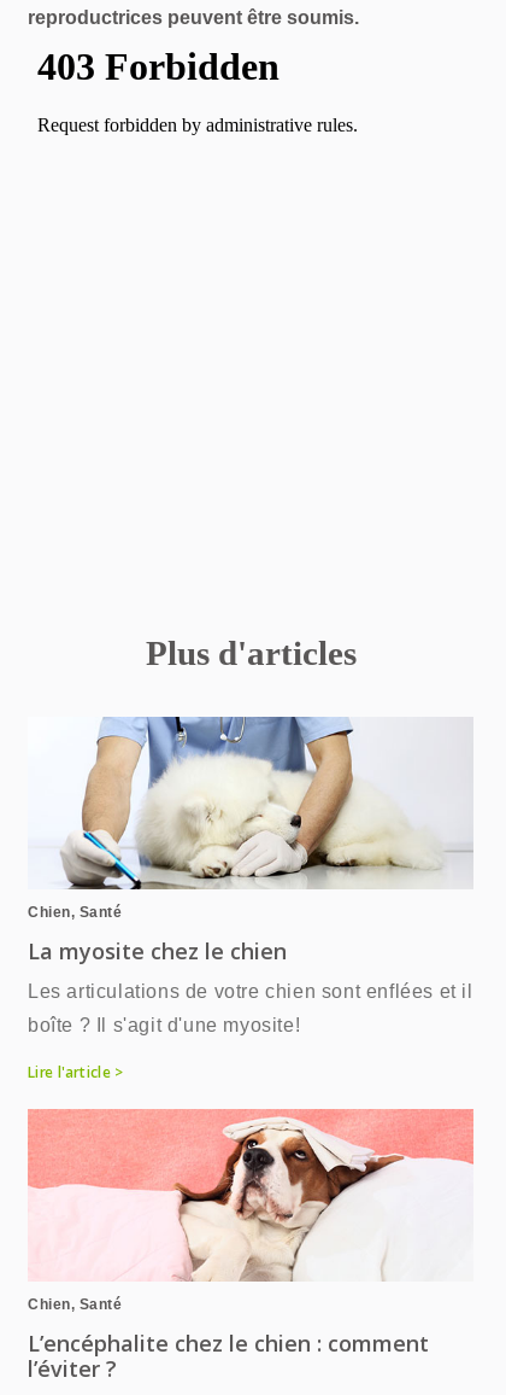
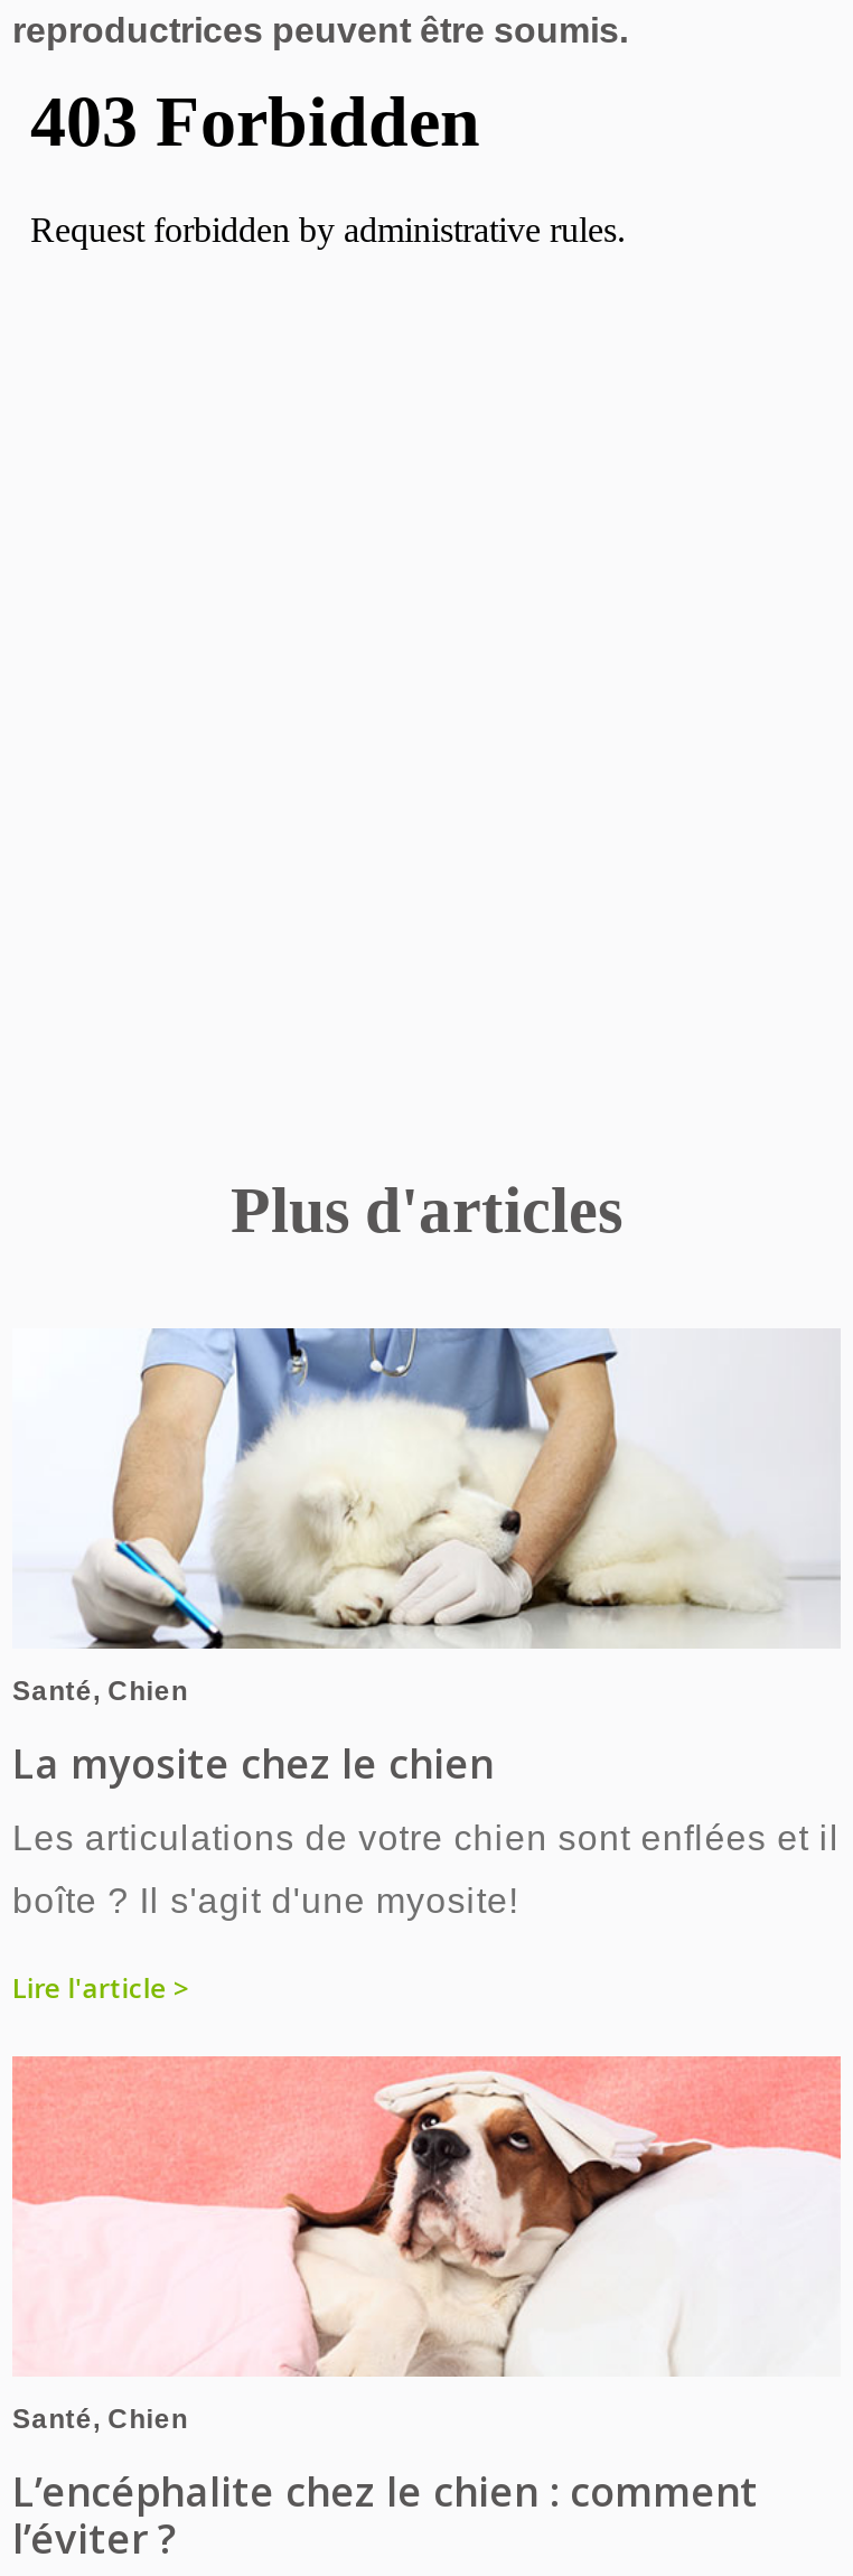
[28,904,122,921] Chien, Santé -> [12,1676,188,1708] Santé, Chien
[28,1296,122,1313] Chien, Santé -> [12,2404,188,2436] Santé, Chien

